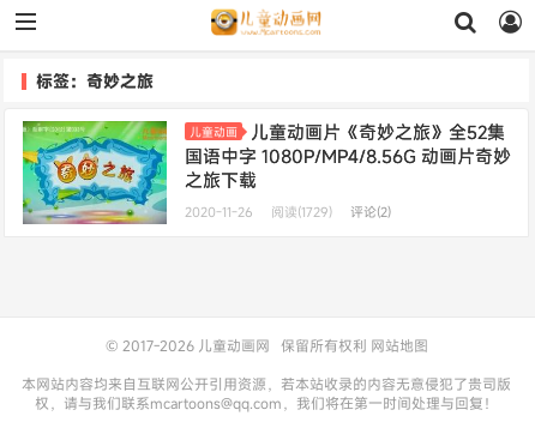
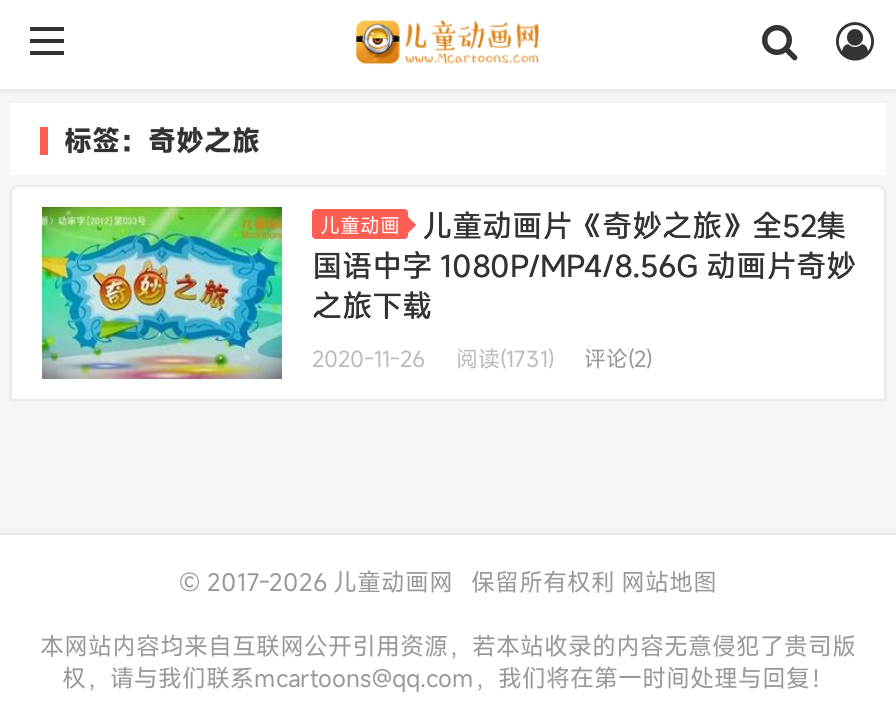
[185,204,391,221] 2020-11-26 阅读(1729) 评论(2) -> [312,345,652,373] 2020-11-26 阅读(1731) 评论(2)

